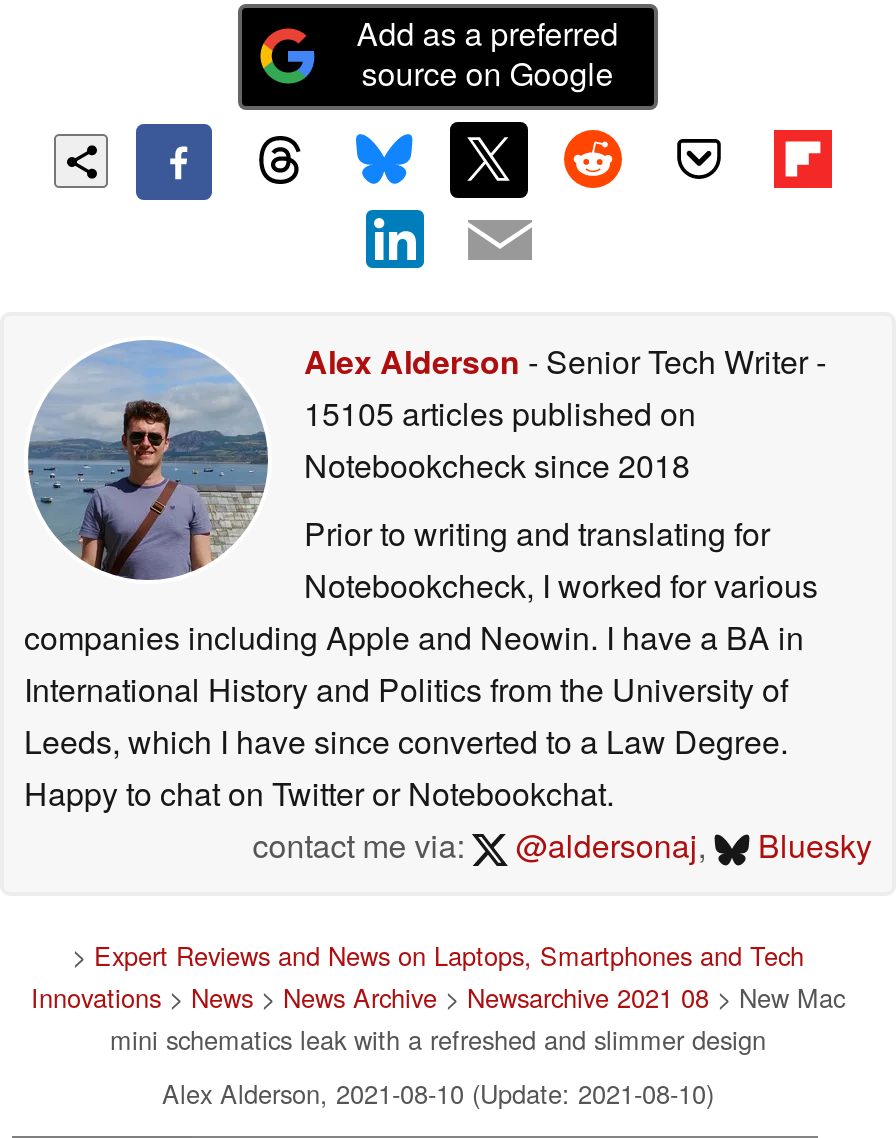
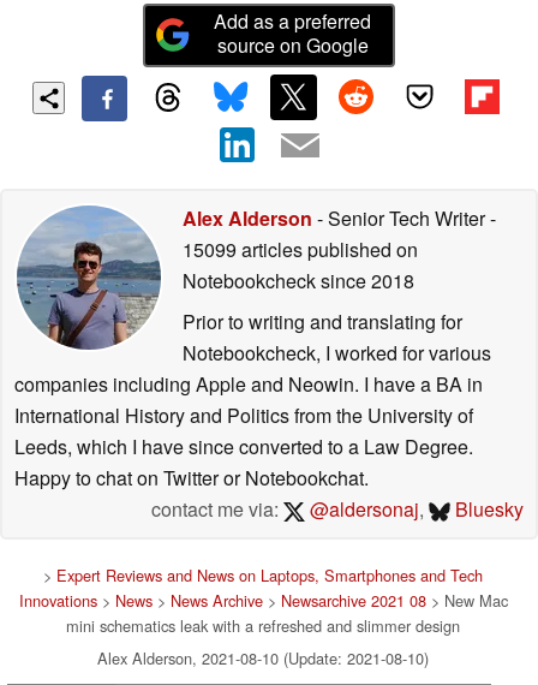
[304,390,696,436] 15105 articles published on -> [183,236,418,263] 15099 articles published on

